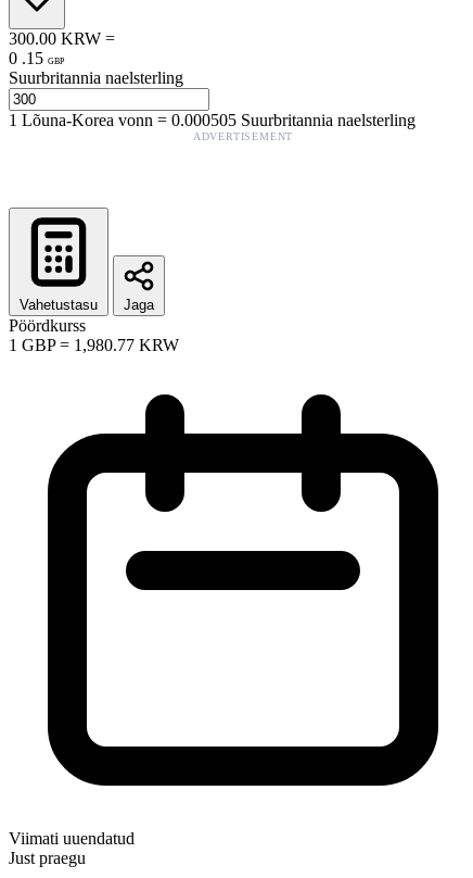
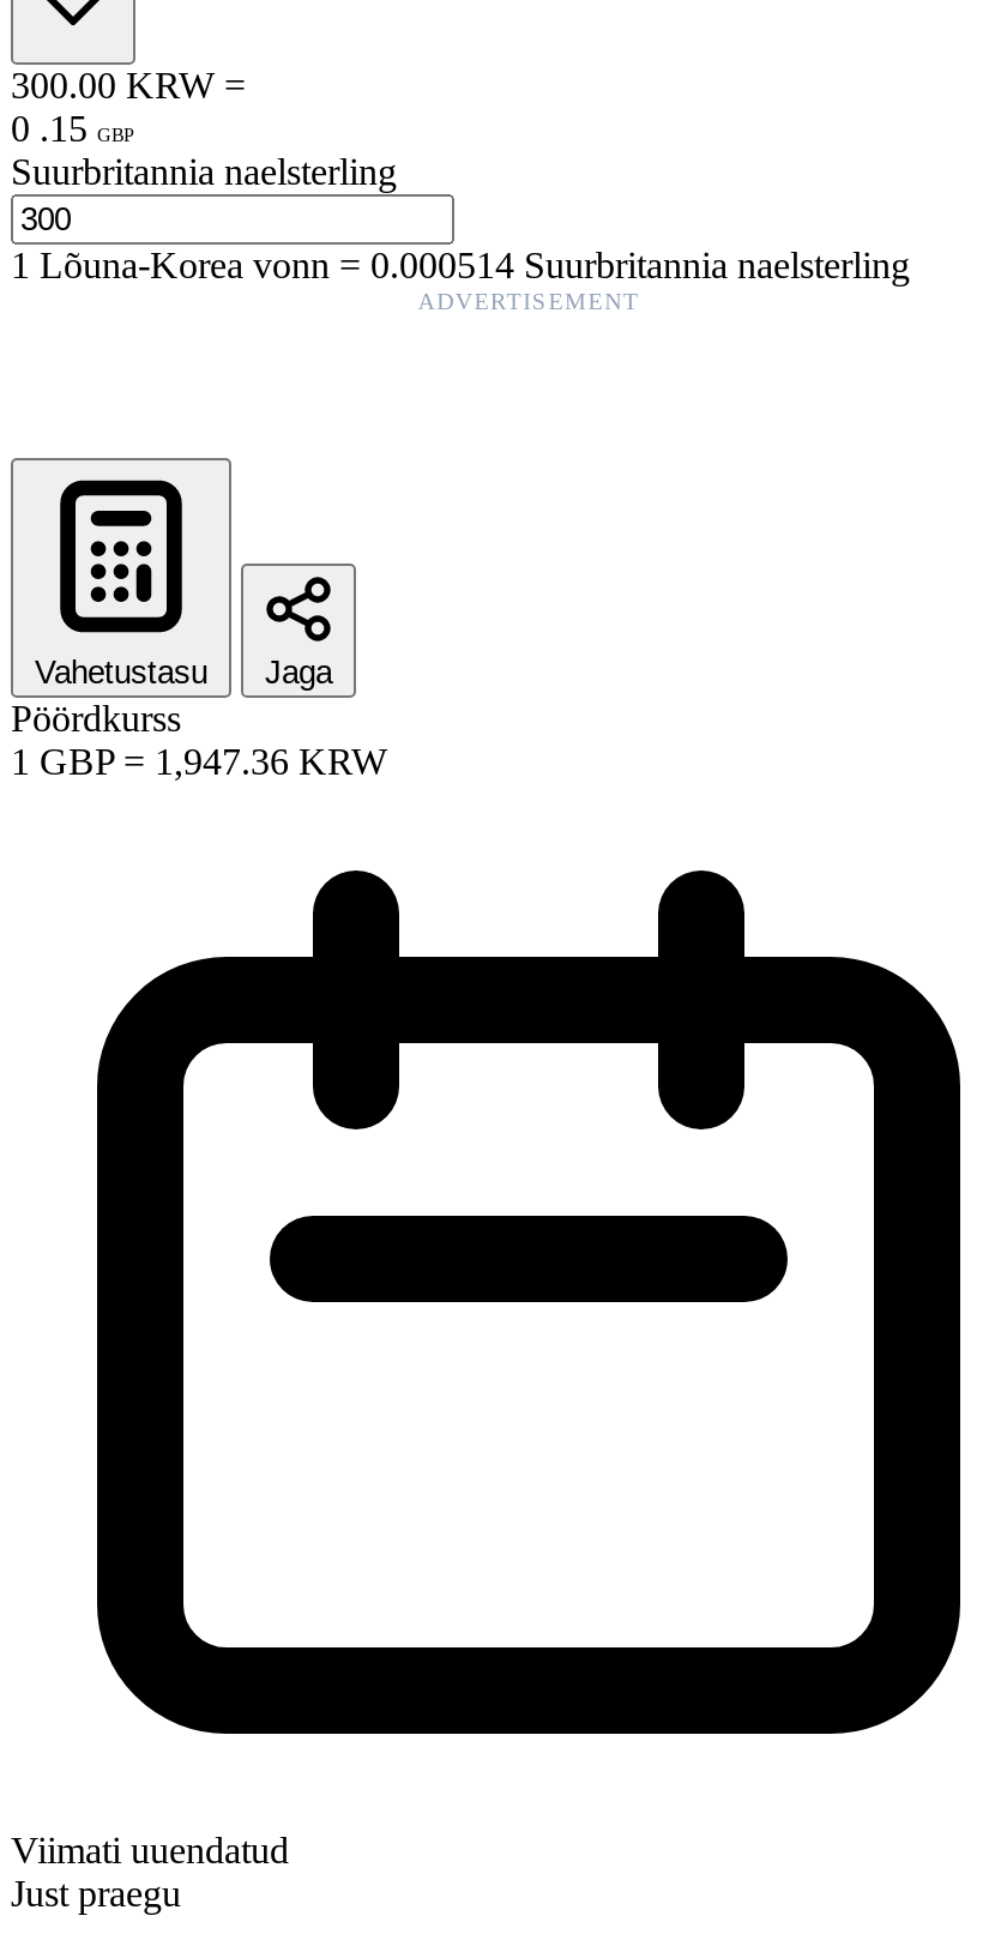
[9,111,416,129] 1Lõuna-Korea vonn=0.000505 Suurbritannia naelsterling -> [11,244,910,285] 1Lõuna-Korea vonn=0.000514 Suurbritannia naelsterling
[9,336,179,354] 1 GBP = 1,980.77 KRW -> [11,741,387,781] 1 GBP = 1,947.36 KRW

